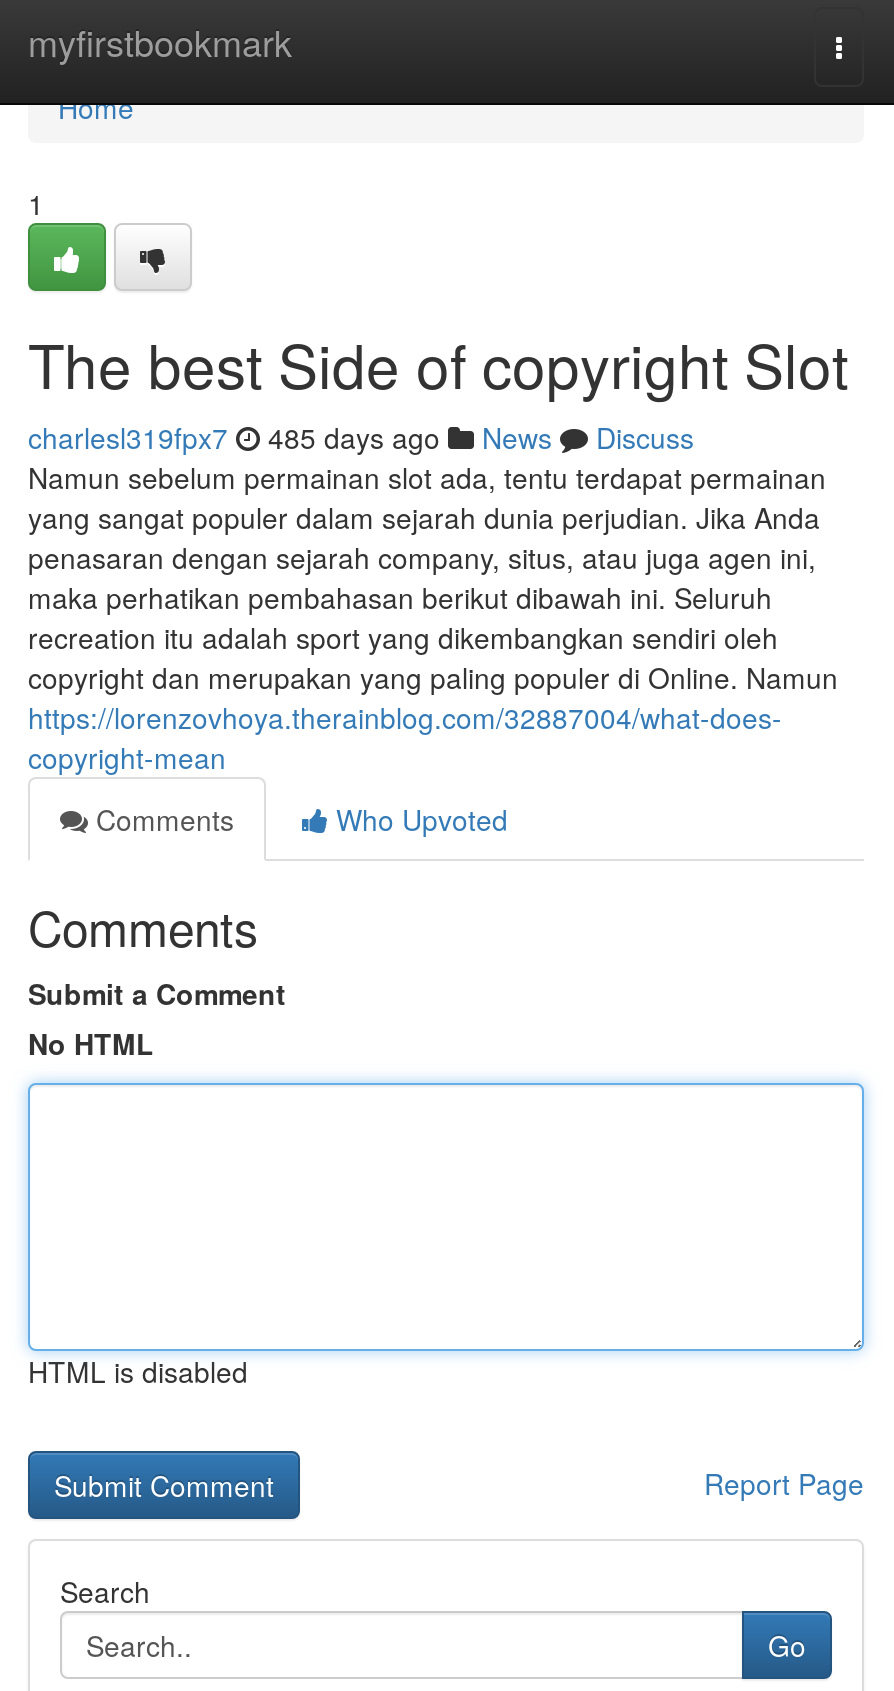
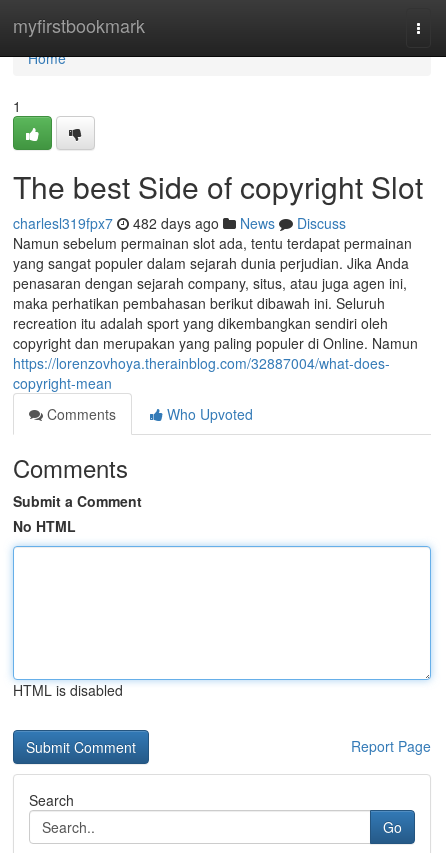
[28,417,694,457] charlesl319fpx7 485 days ago News Discuss -> [13,213,346,233] charlesl319fpx7 482 days ago News Discuss

